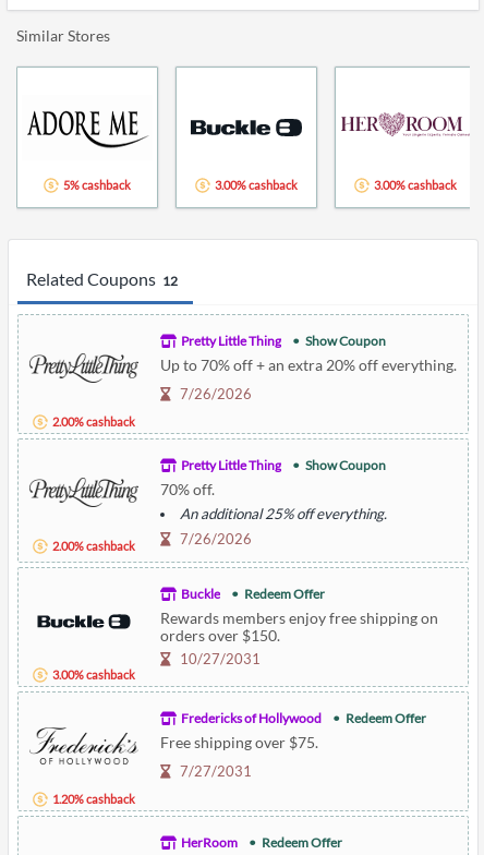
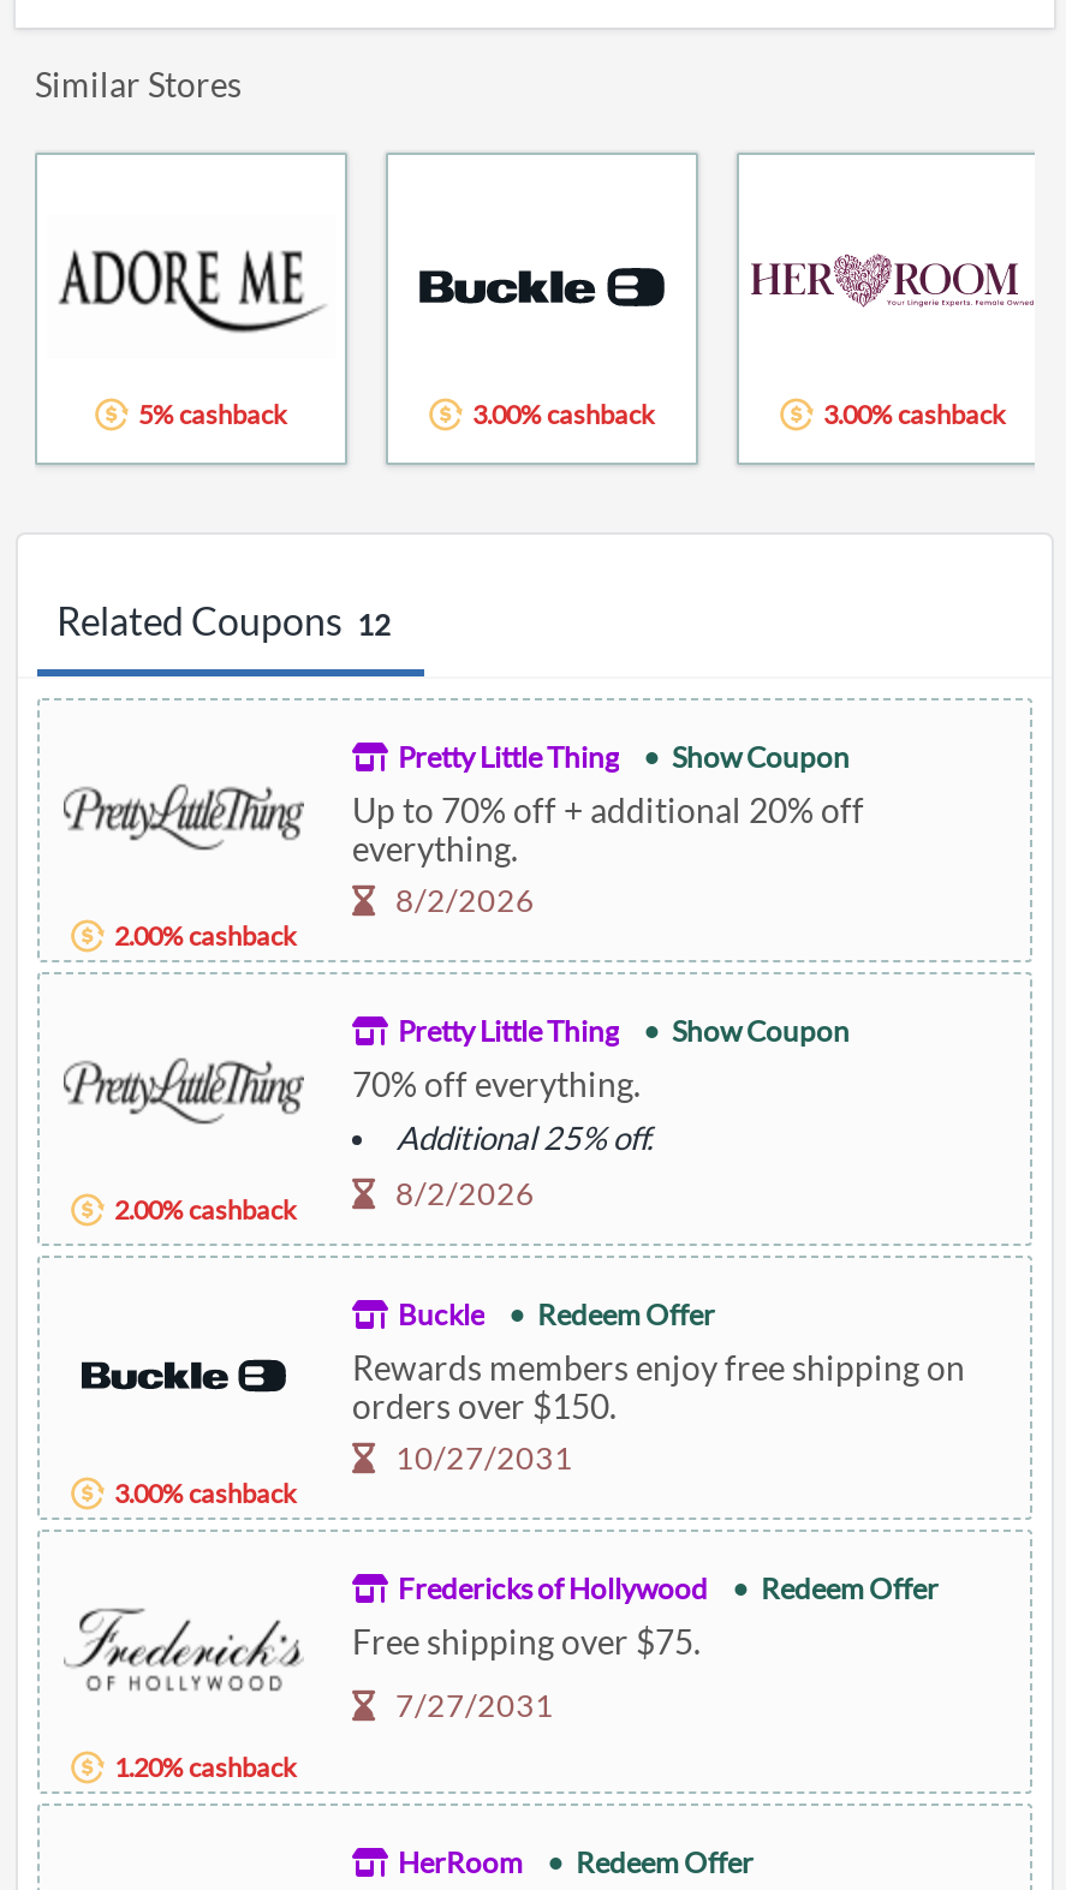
[160,356,457,402] Up to 70% off + an extra 20% off everything. | 7/26/2026 -> [352,789,864,919] Up to 70% off + additional 20% off | everything. | 8/2/2026
[160,480,387,547] 70% off. | An additional 25% off everything. | 7/26/2026 -> [352,1063,653,1212] 70% off everything. | Additional 25% off. | 8/2/2026

